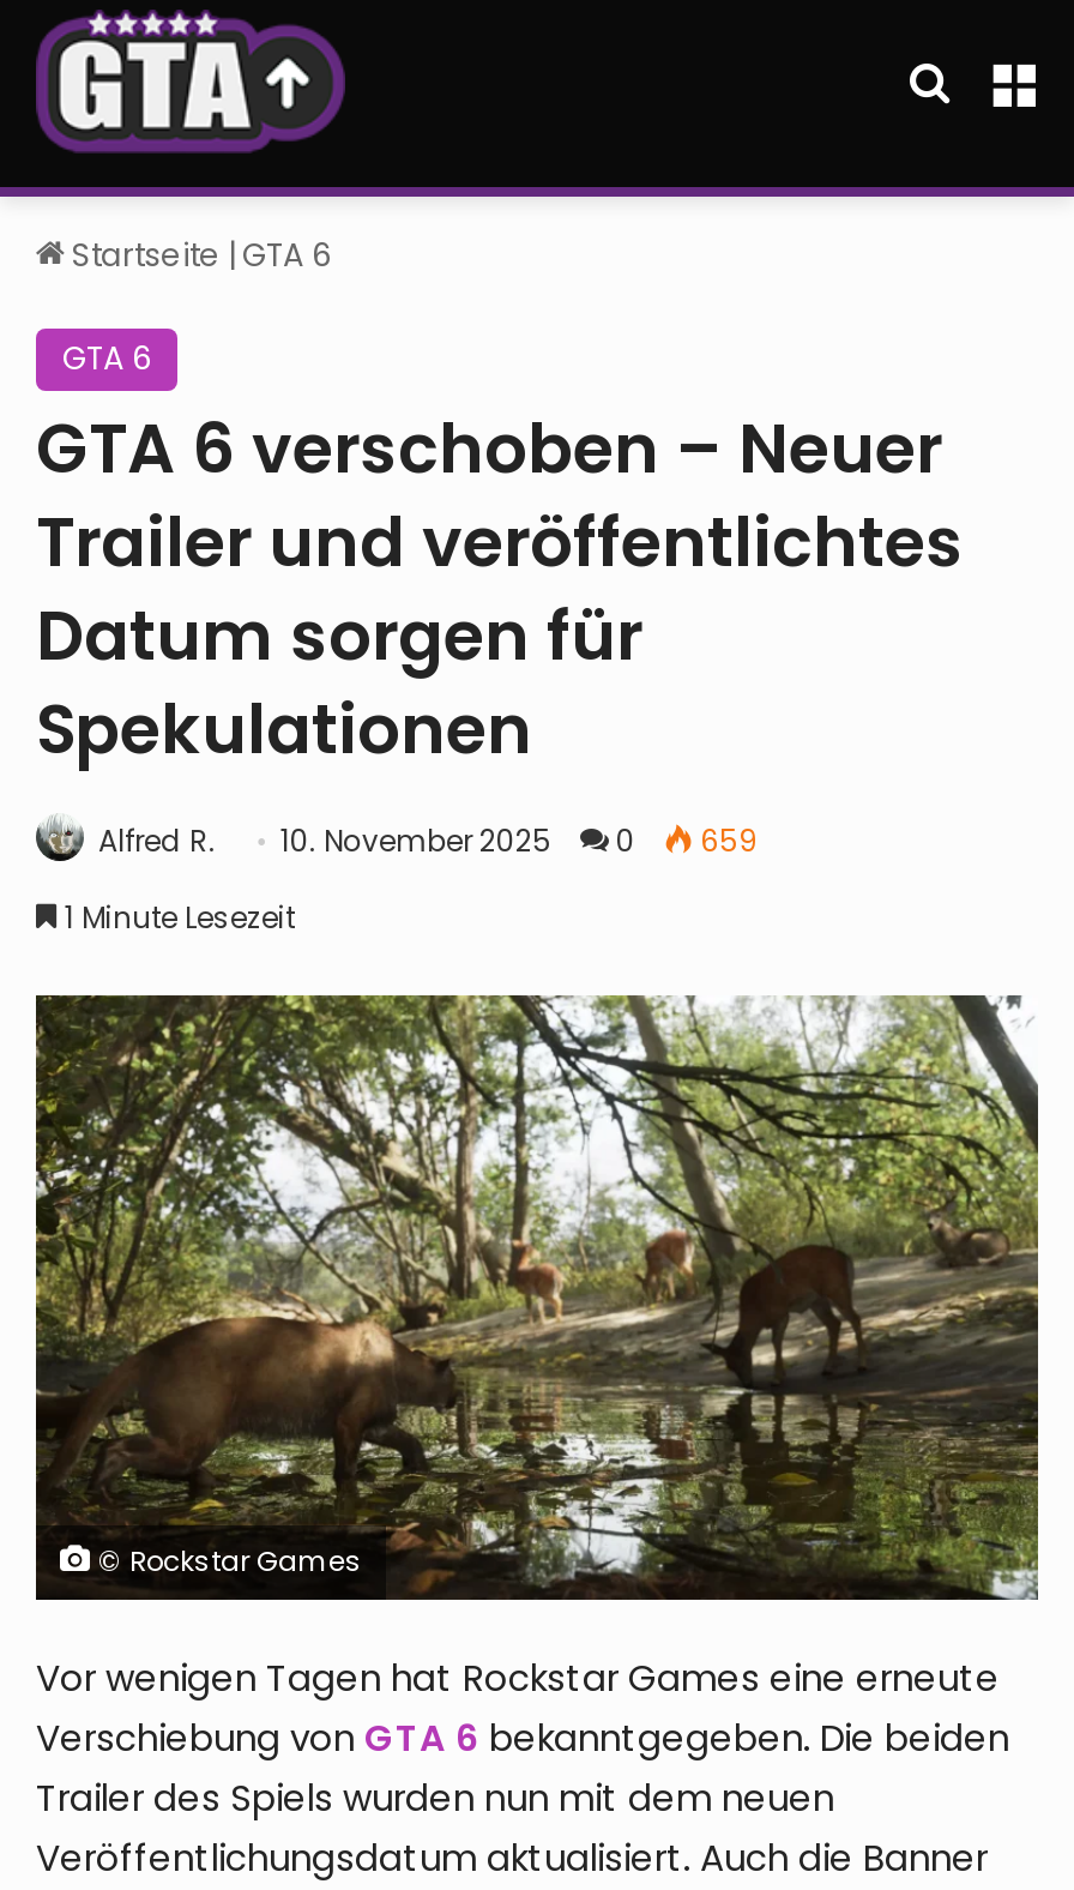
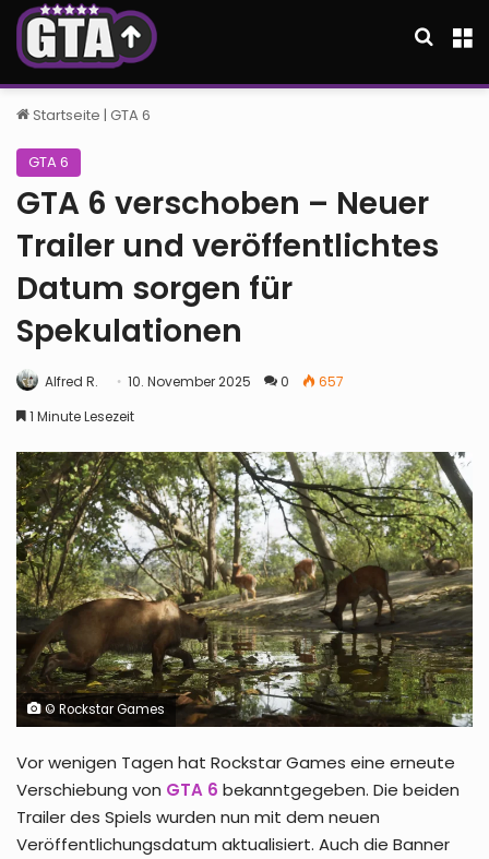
[98,820,758,861] Alfred R. 10. November 2025 0 659 -> [45,372,344,391] Alfred R. 10. November 2025 0 657

